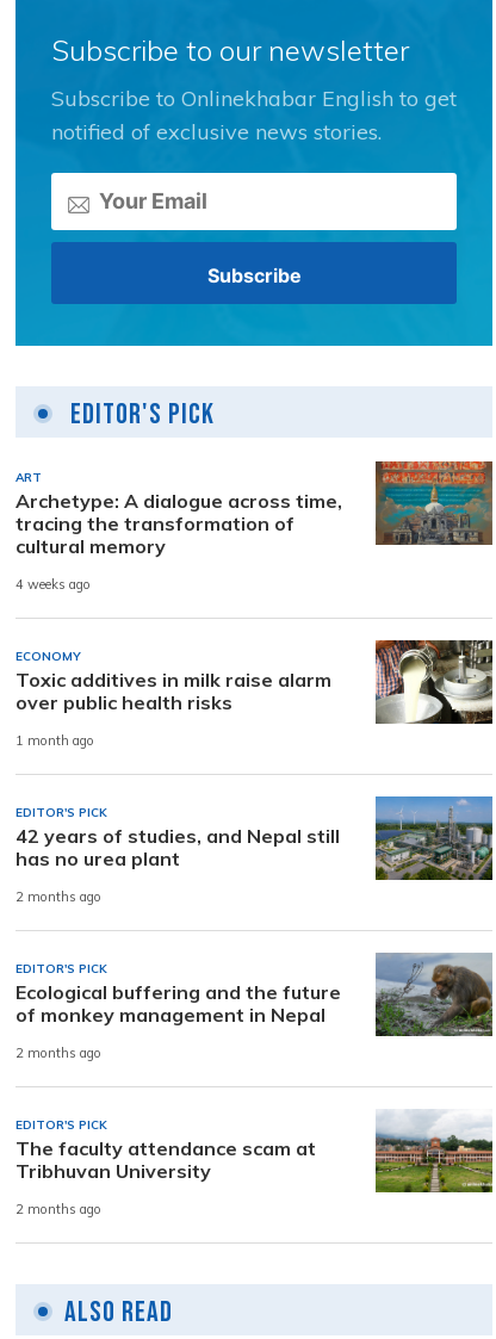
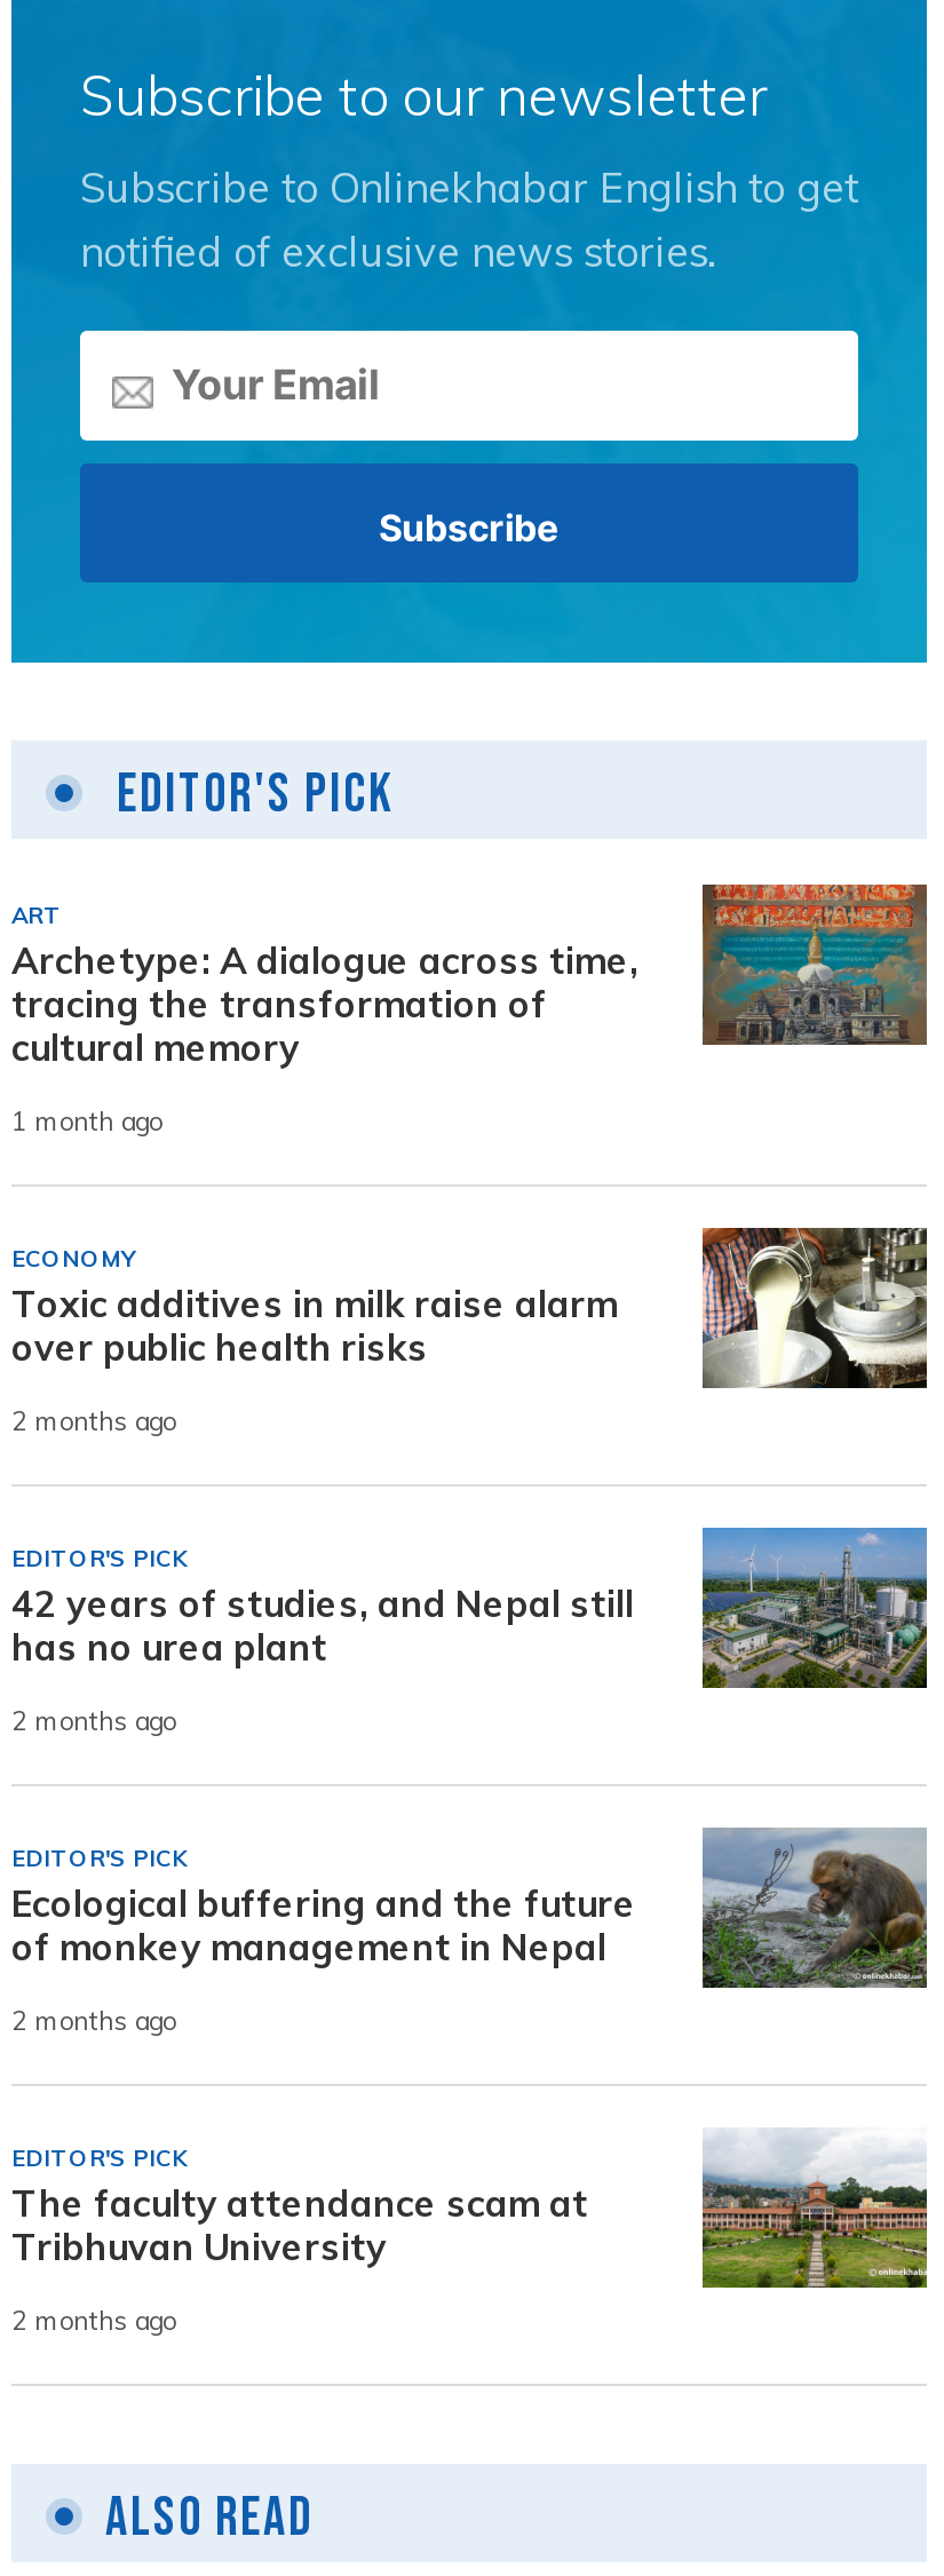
[15,576,91,593] 4 weeks ago -> [11,1105,162,1137] 1 month ago
[15,733,94,749] 1 month ago -> [11,1405,176,1437] 2 months ago

